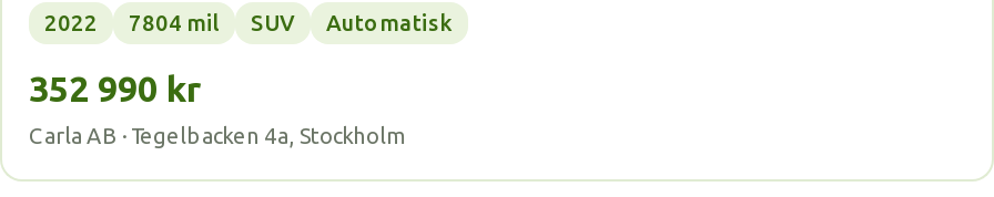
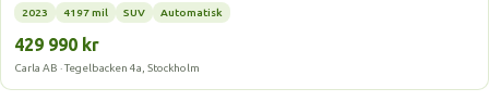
[44,11,220,35] 2022 | 7804 mil -> [22,7,108,18] 2023 | 4197 mil
[29,69,202,108] 352 990 kr -> [14,35,99,54] 429 990 kr

